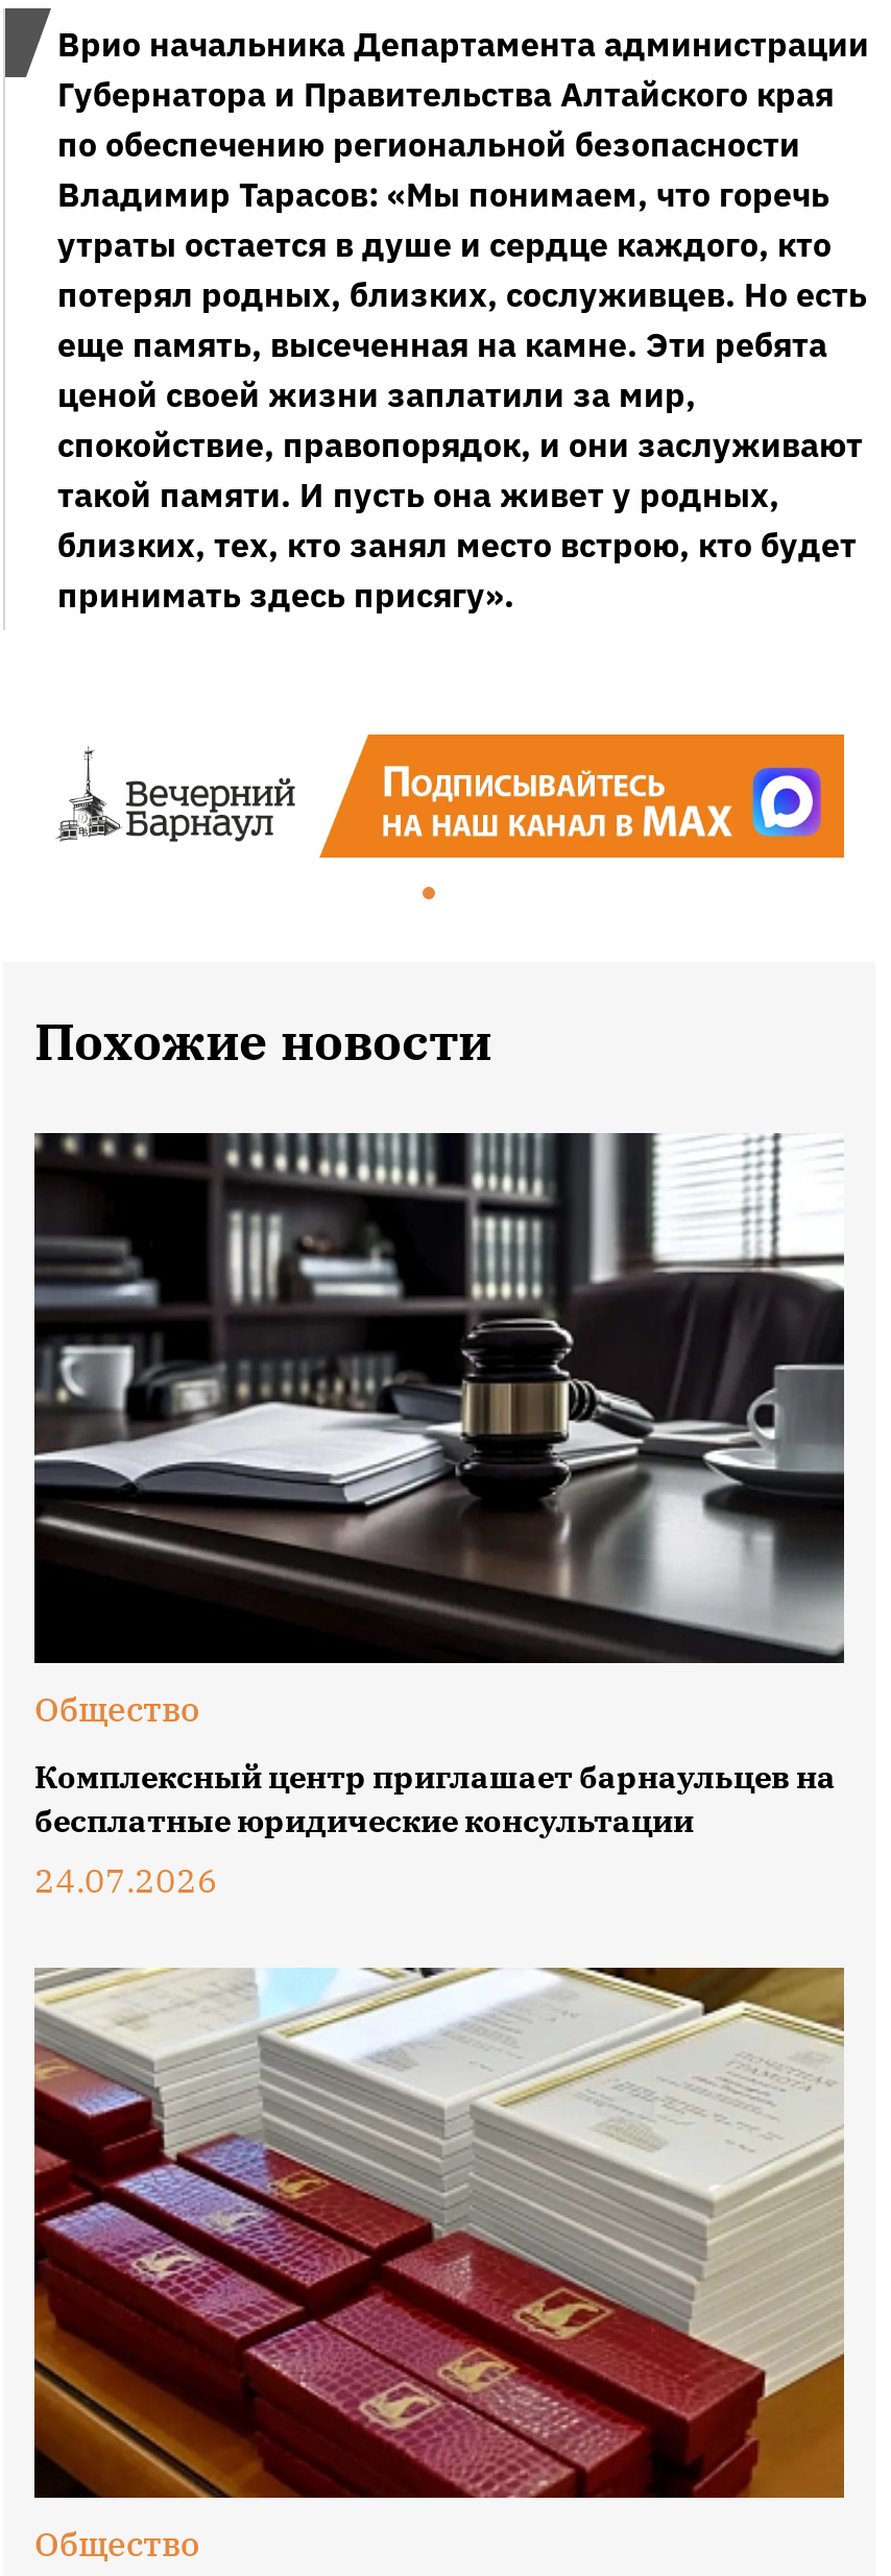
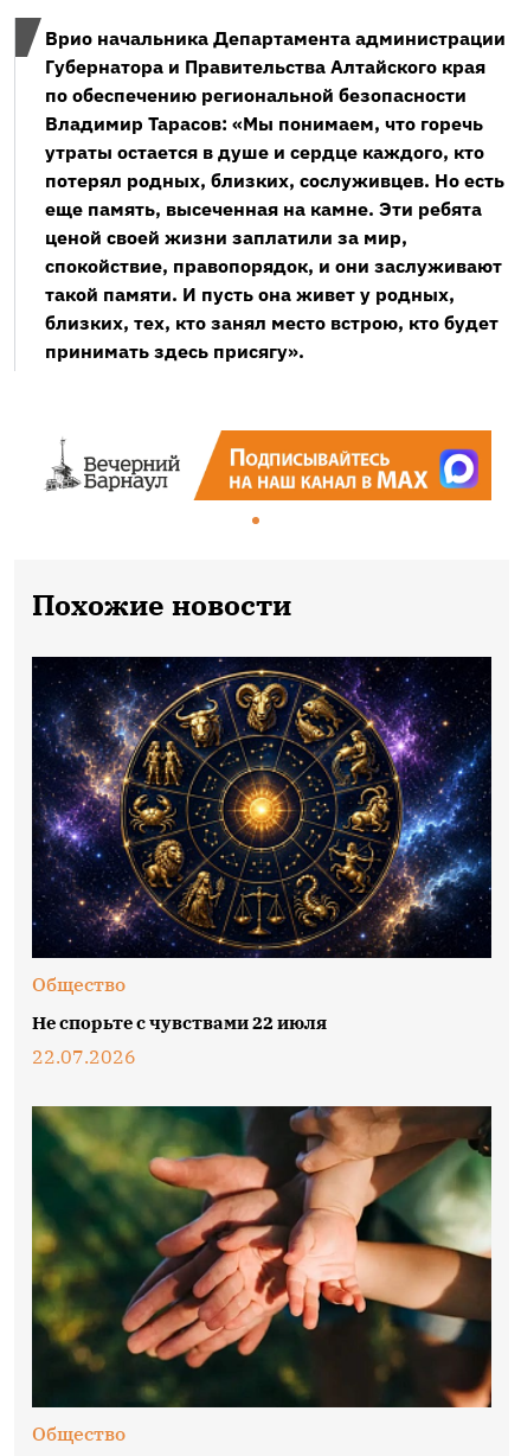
[34,1131,844,1663] [image] -> [32,656,493,958] [image]
[34,1757,836,1901] Комплексный центр приглашает барнаульцев на | бесплатные юридические консультации | 24.07.2026 -> [32,1012,327,1069] Не спорьте с чувствами 22 июля | 22.07.2026
[32,1966,846,2500] [image] -> [31,1105,493,1409] [image]

